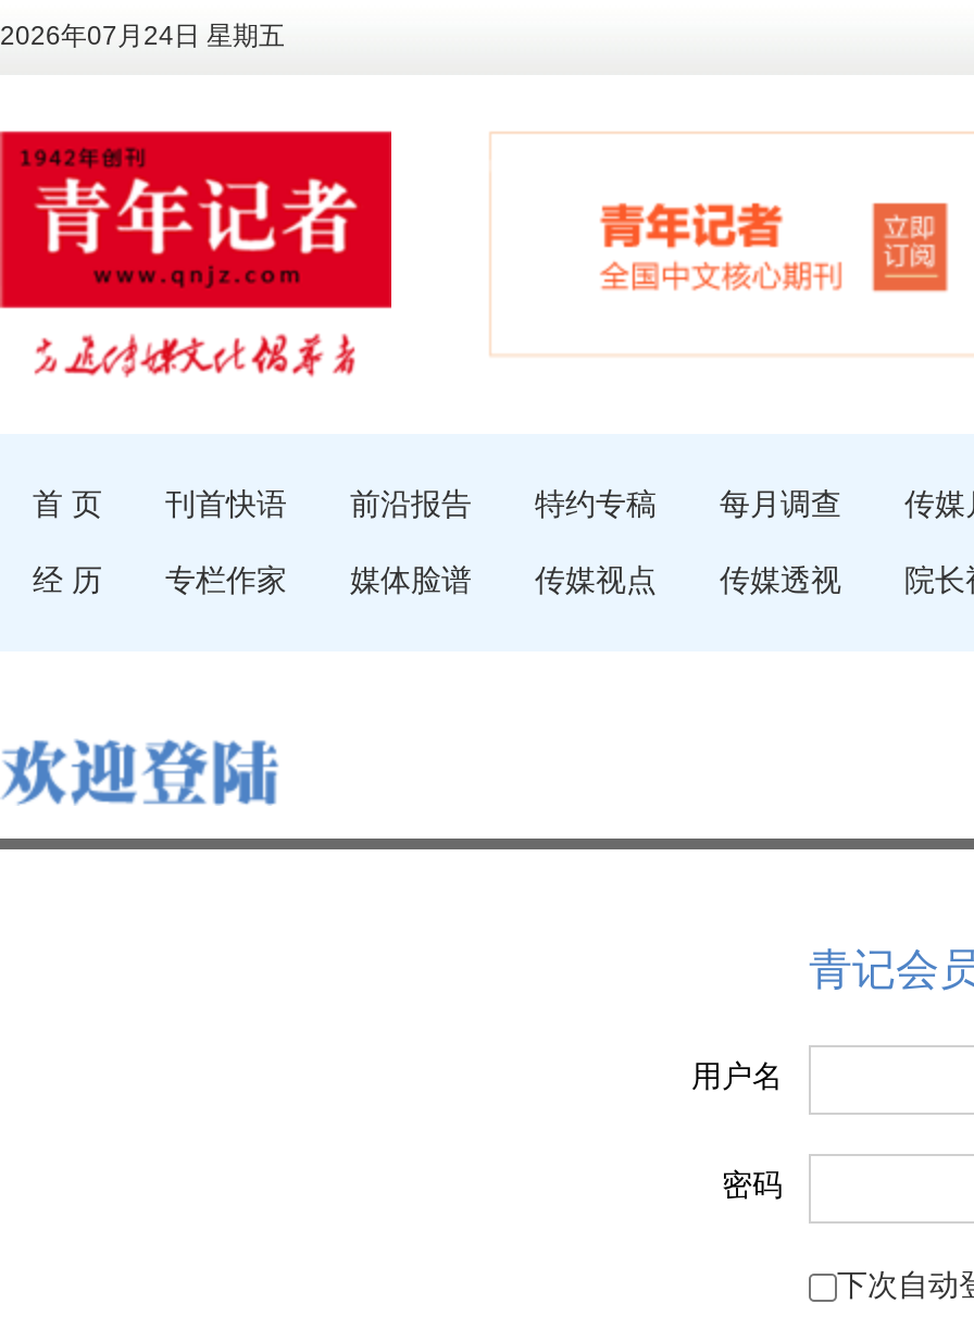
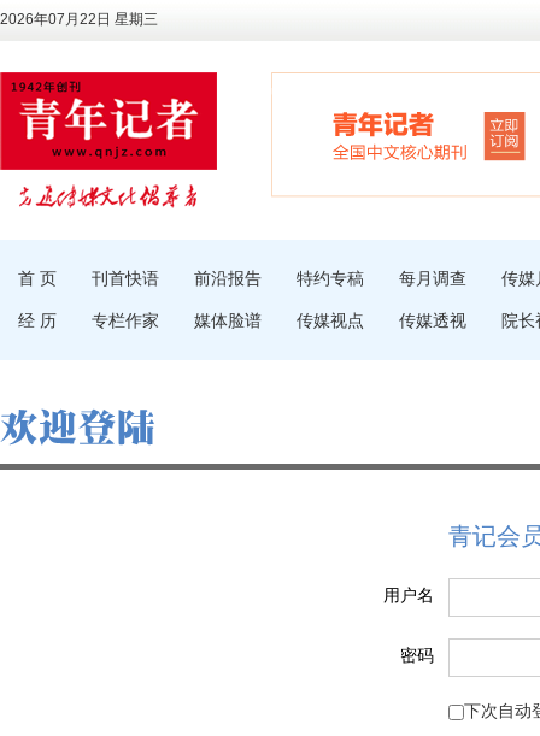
[0,21,285,51] 2026年07月24日 星期五 -> [0,11,158,28] 2026年07月22日 星期三

